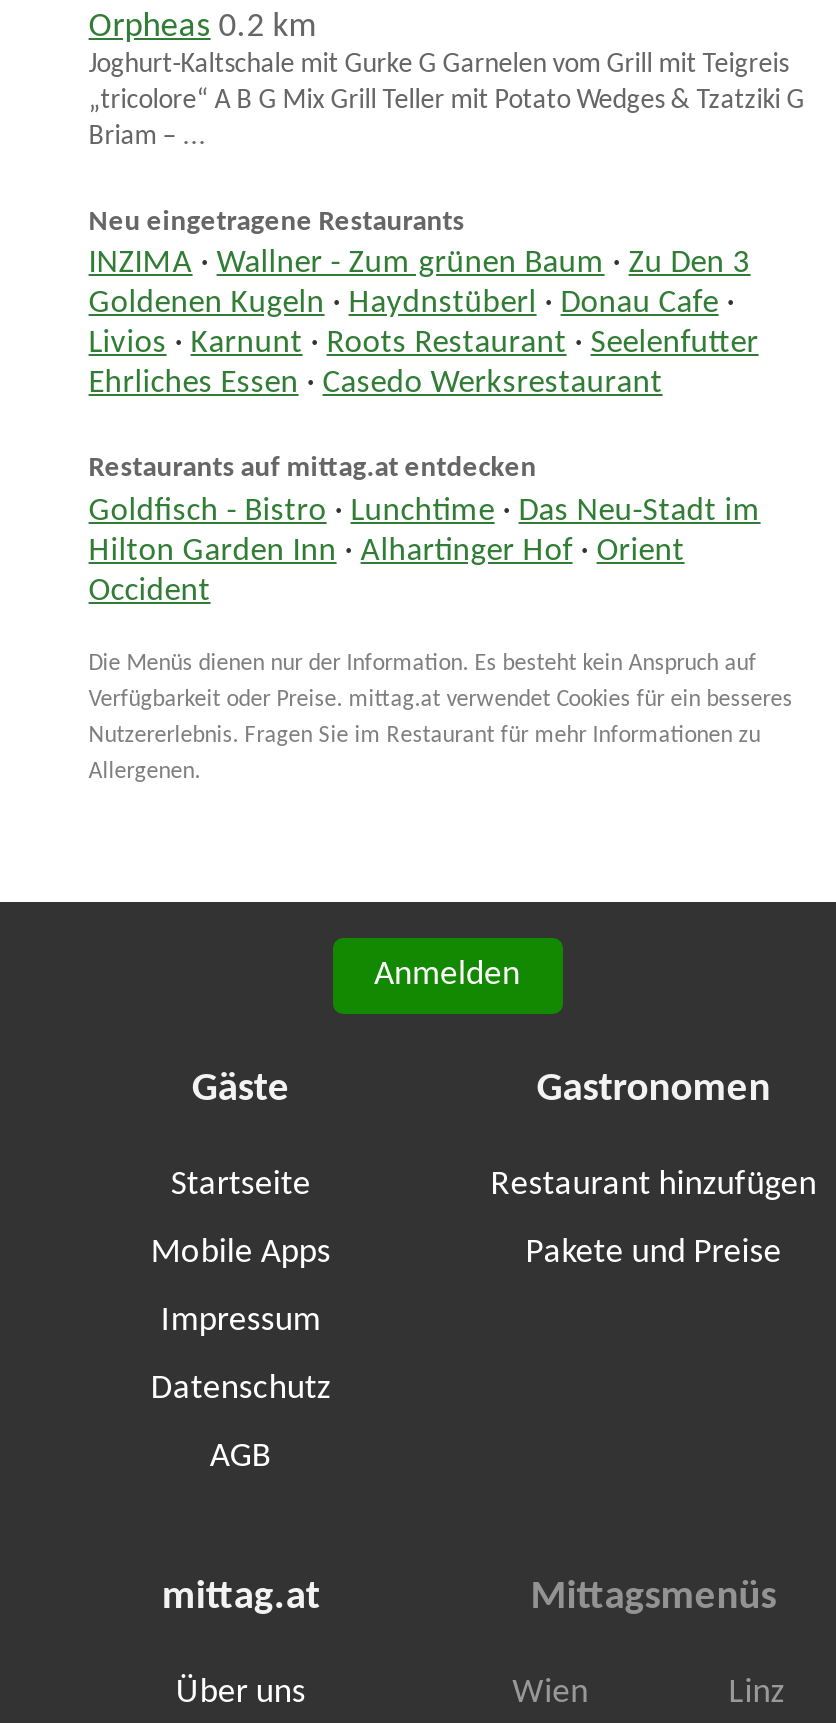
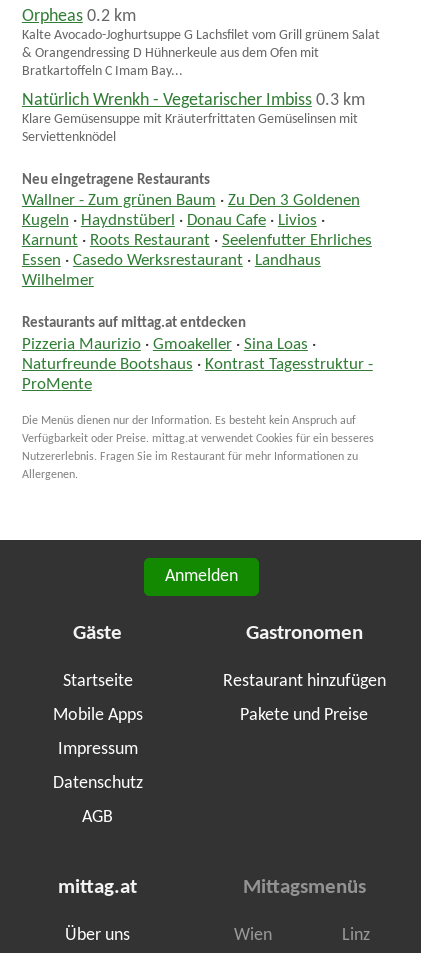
[89,51,805,153] Joghurt-Kaltschale mit Gurke G Garnelen vom Grill mit Teigreis | „tricolore“ A B G Mix Grill Teller mit Potato Wedges & Tzatziki G | Briam – ... -> [22,28,380,145] Kalte Avocado-Joghurtsuppe G Lachsfilet vom Grill grünem Salat | & Orangendressing D Hühnerkeule aus dem Ofen mit | Bratkartoffeln C Imam Bay... | Natürlich Wrenkh - Vegetarischer Imbiss 0.3 km | Klare Gemüsensuppe mit Kräuterfrittaten Gemüselinsen mit | Serviettenknödel
[89,248,759,400] INZIMA · Wallner - Zum grünen Baum · Zu Den 3 | Goldenen Kugeln · Haydnstüberl · Donau Cafe · | Livios · Karnunt · Roots Restaurant · Seelenfutter | Ehrliches Essen · Casedo Werksrestaurant -> [22,193,372,289] Wallner - Zum grünen Baum · Zu Den 3 Goldenen | Kugeln · Haydnstüberl · Donau Cafe · Livios · | Karnunt · Roots Restaurant · Seelenfutter Ehrliches | Essen · Casedo Werksrestaurant · Landhaus | Wilhelmer
[89,496,761,608] Goldfisch - Bistro · Lunchtime · Das Neu-Stadt im | Hilton Garden Inn · Alhartinger Hof · Orient | Occident -> [22,337,373,393] Pizzeria Maurizio · Gmoakeller · Sina Loas · | Naturfreunde Bootshaus · Kontrast Tagesstruktur - | ProMente

